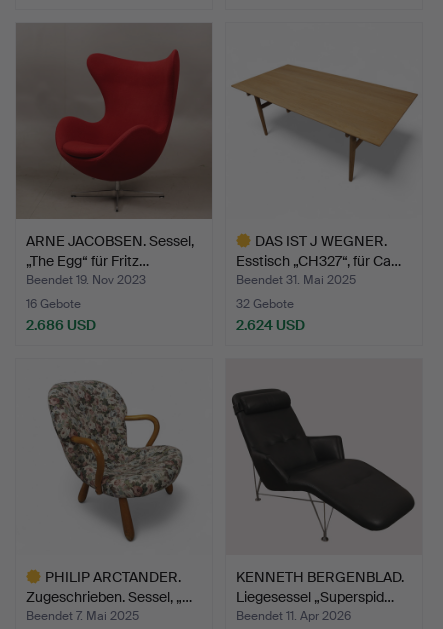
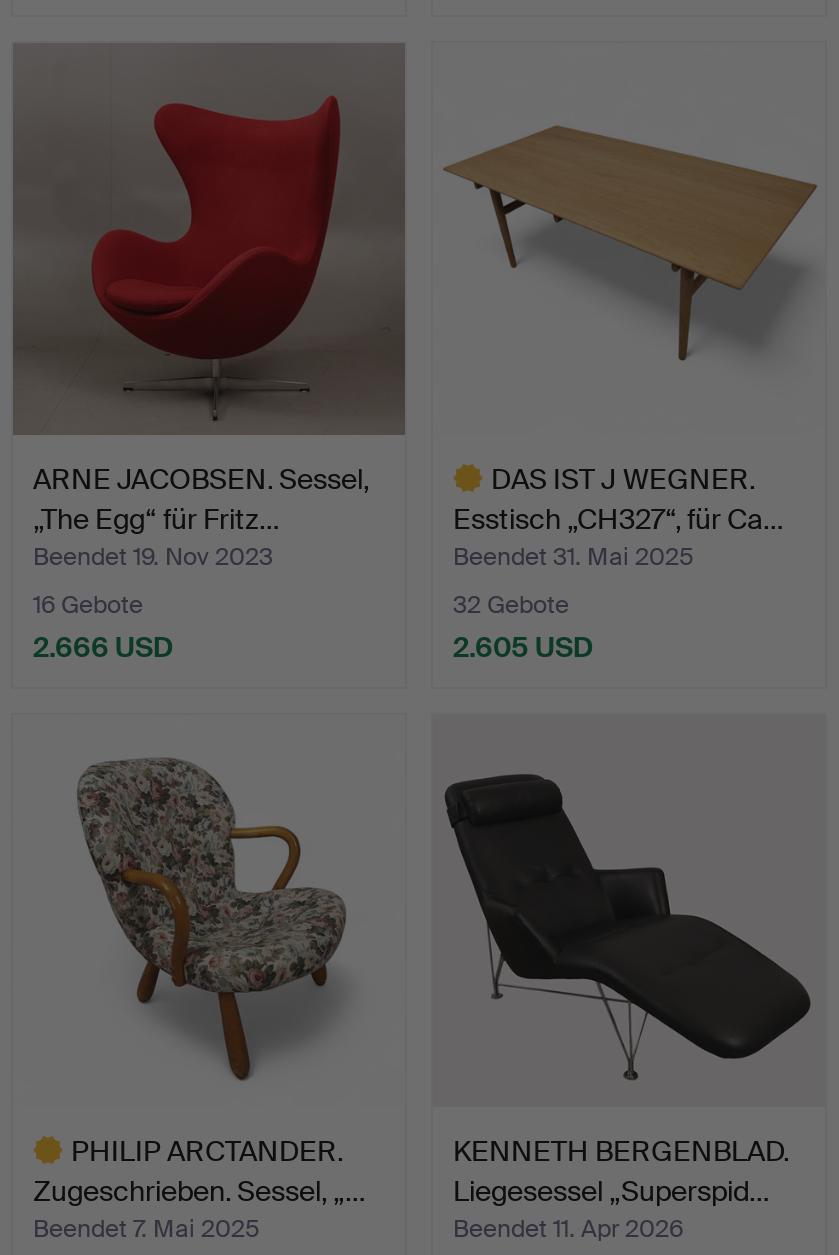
[26,316,96,334] 2.686 USD -> [33,629,173,665] 2.666 USD
[236,316,305,334] 2.624 USD -> [453,629,593,665] 2.605 USD

